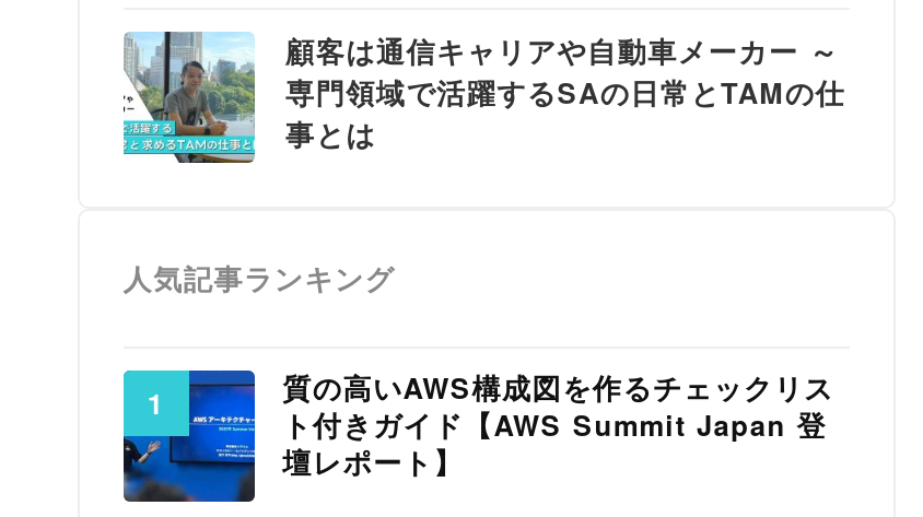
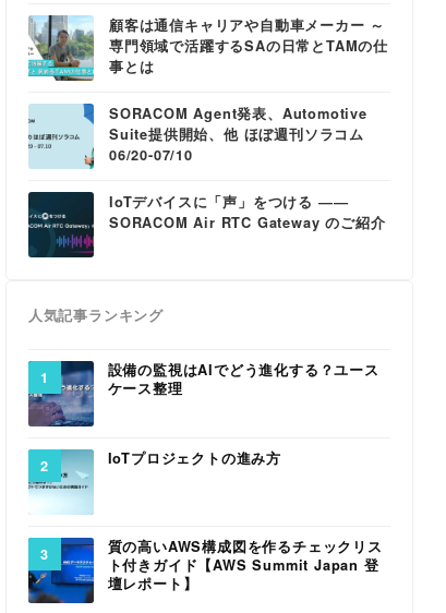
none -> [27,103,385,233] [image] | SORACOM Agent発表、Automotive | Suite提供開始、他 ほぼ週刊ソラコム | 06/20-07/10 | IoTデバイスに「声」をつける ―― | SORACOM Air RTC Gateway のご紹介
none -> [27,191,95,259] [image]
none -> [27,448,281,515] [image] | IoTプロジェクトの進み方
none -> [28,360,379,426] [image] | 設備の監視はAIでどう進化する？ユース | ケース整理

